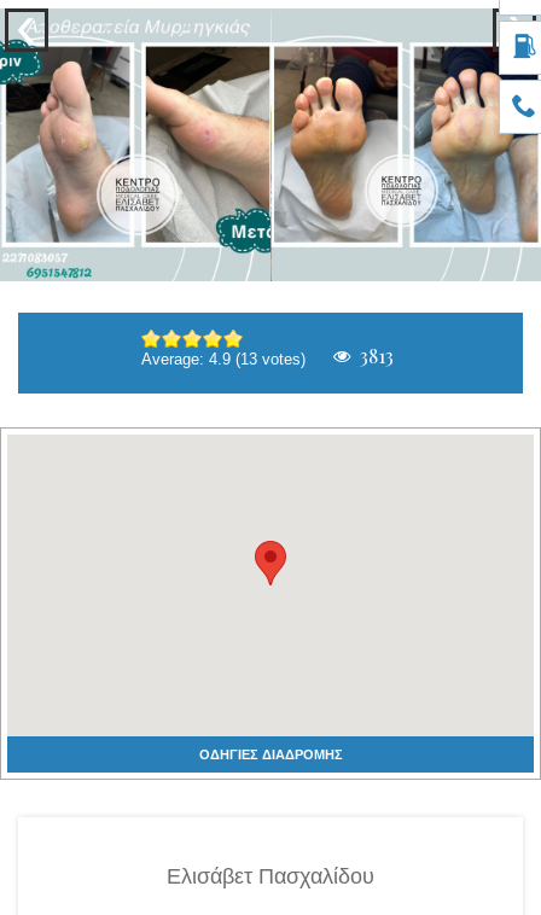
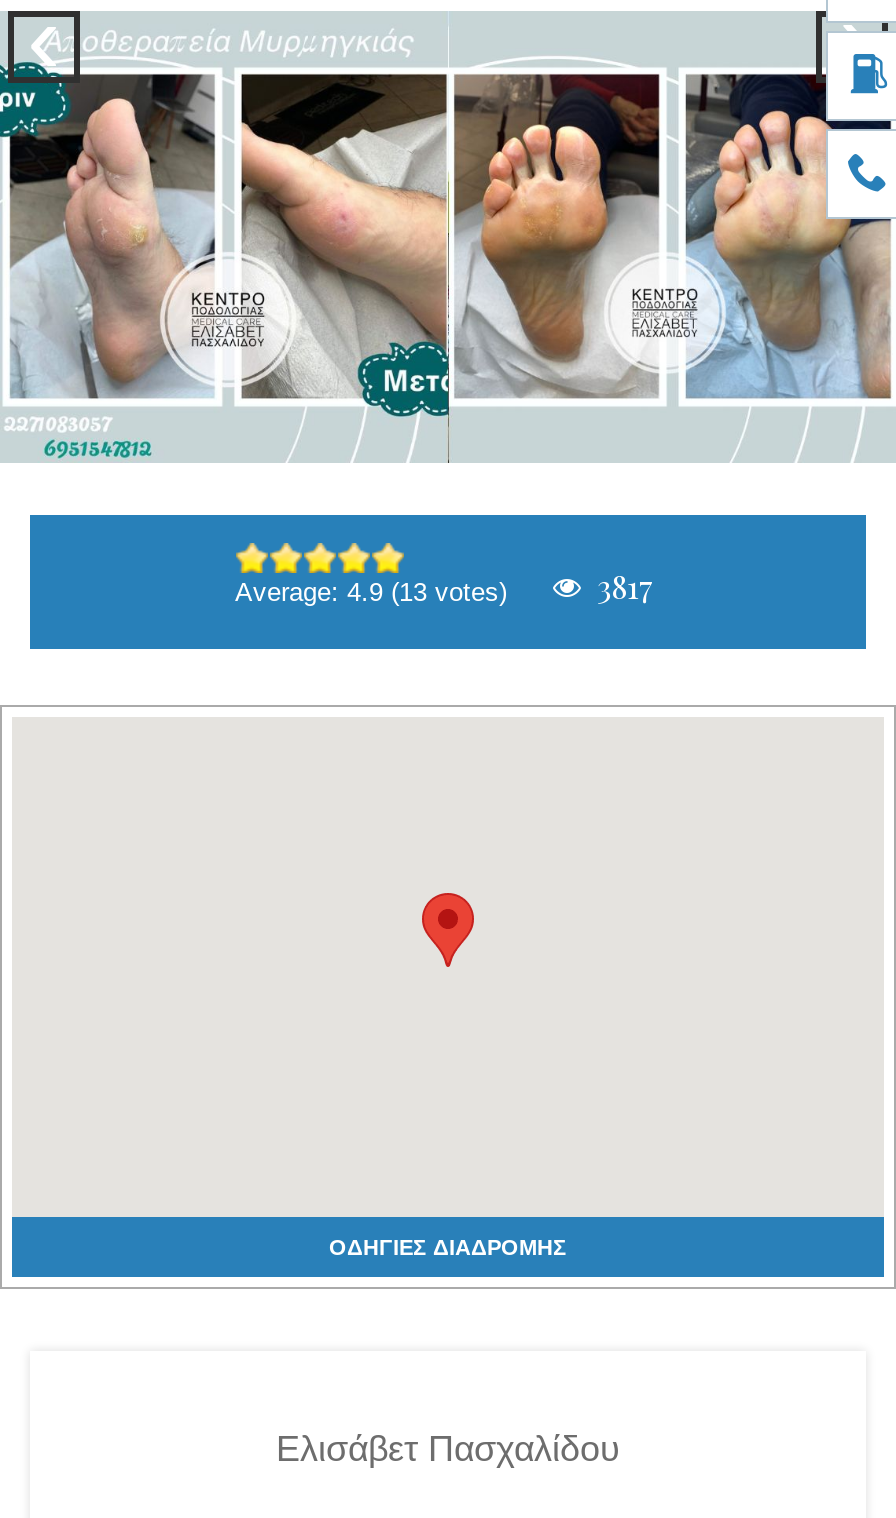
[360,343,394,368] 3813 -> [597,565,651,607] 3817

